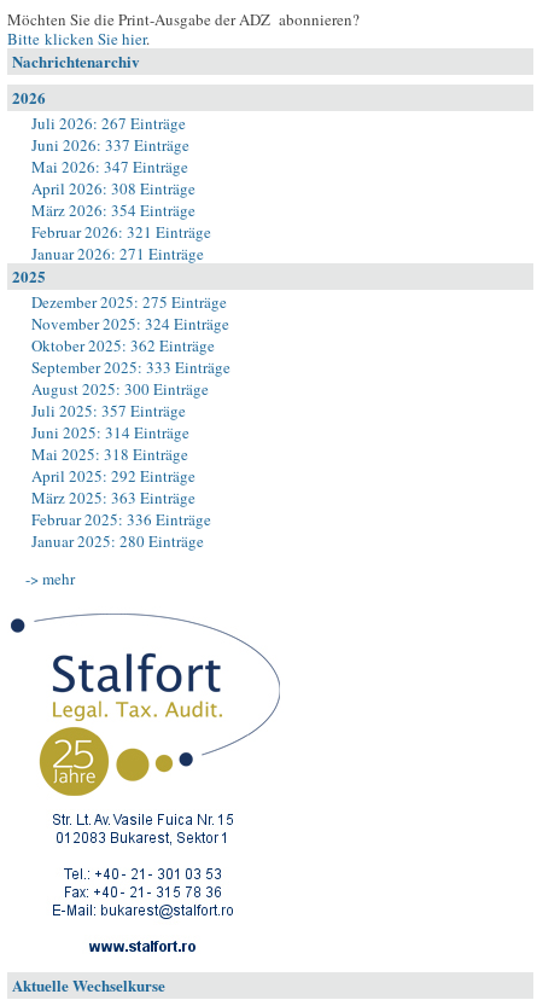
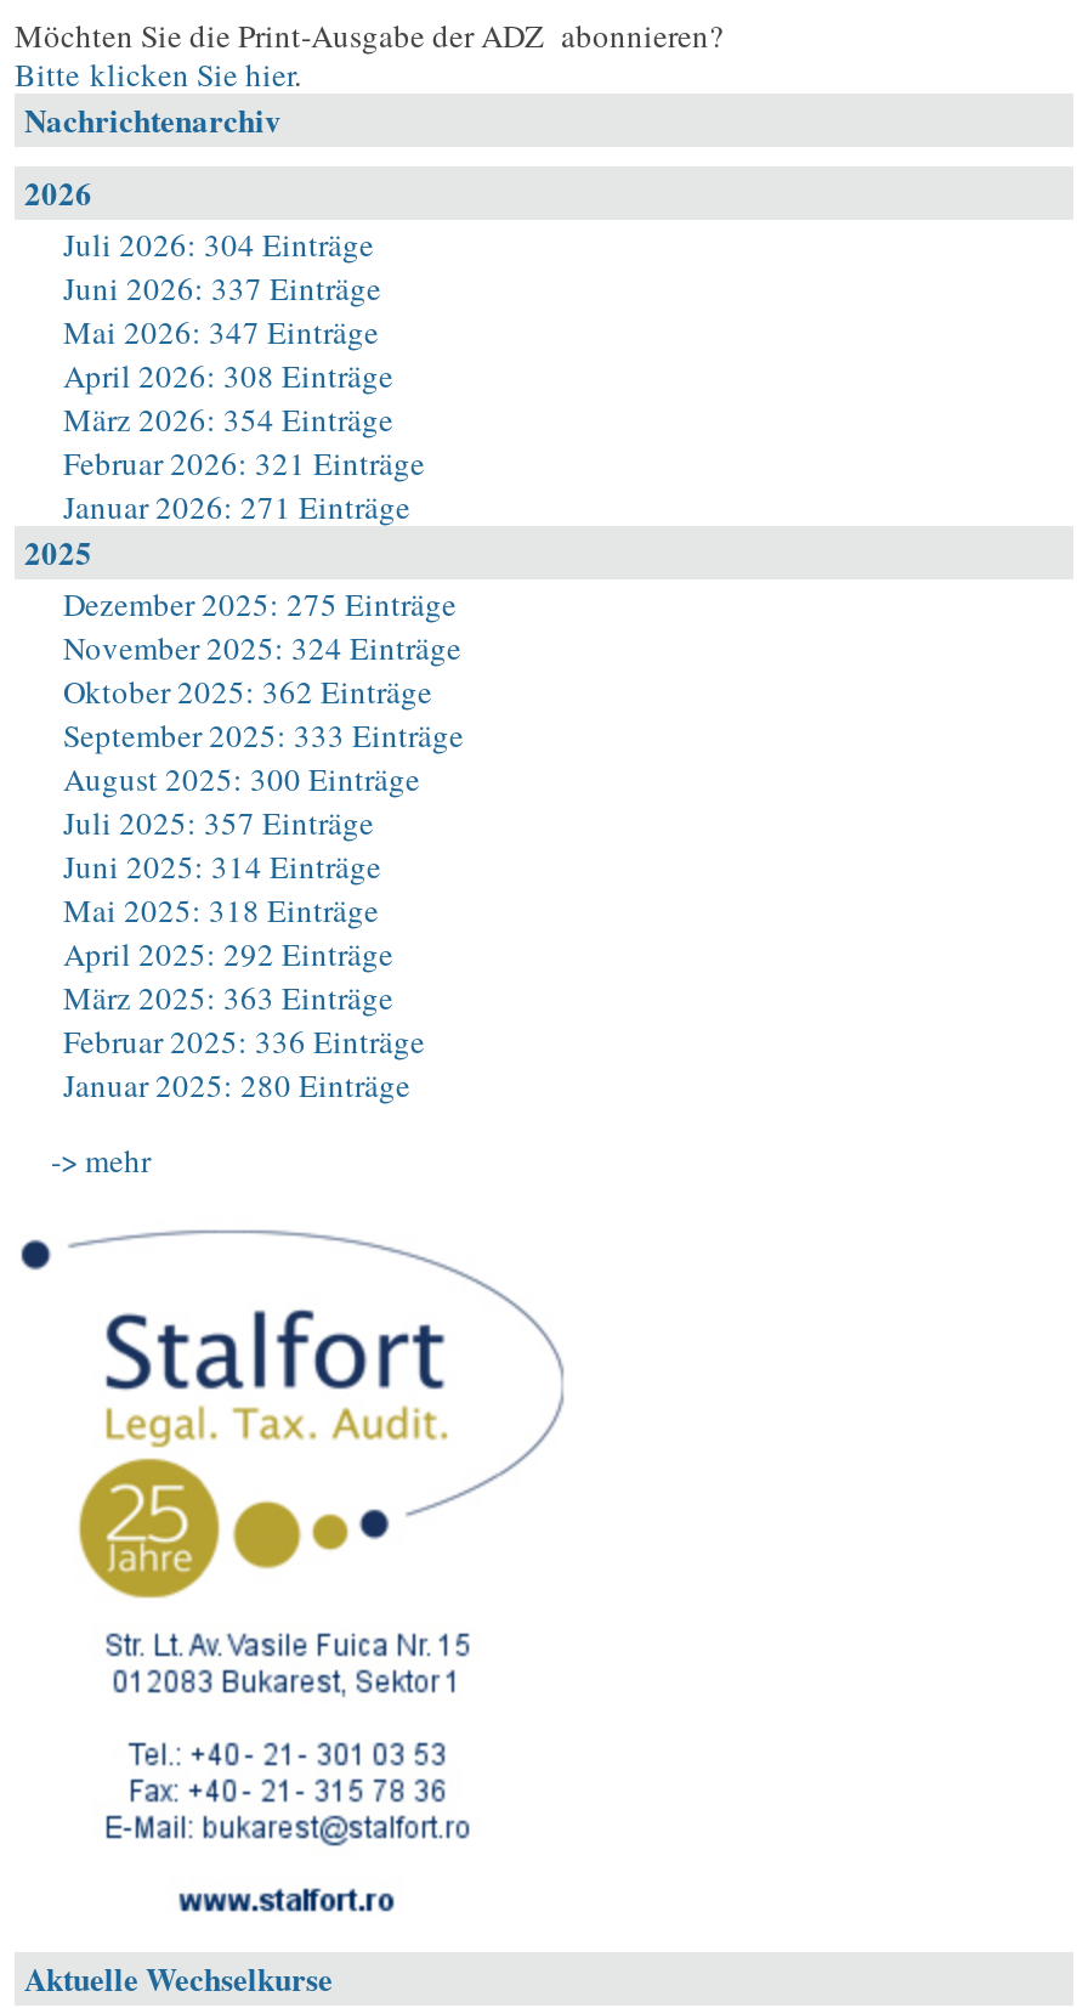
[31,112,186,134] Juli 2026: 267 Einträge -> [63,222,374,266] Juli 2026: 304 Einträge

